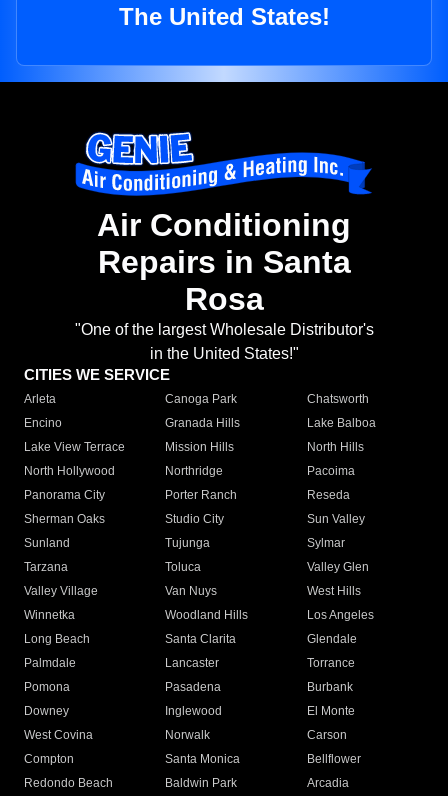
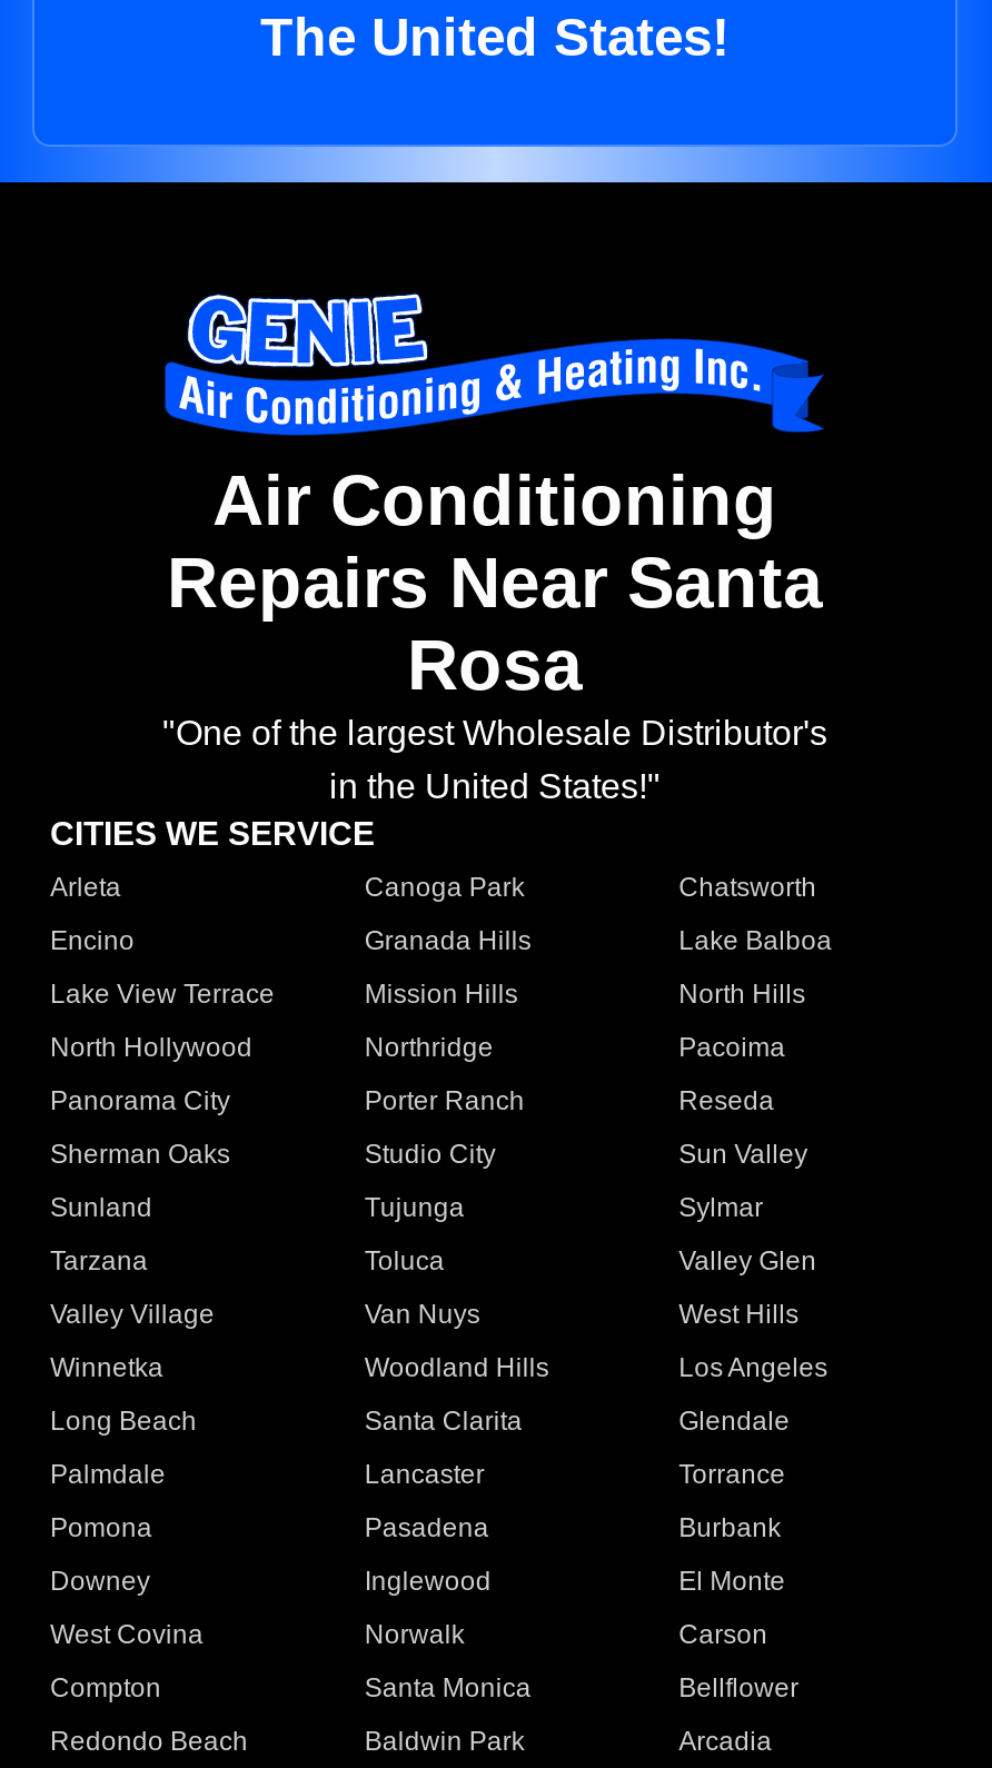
[97,244,350,280] Repairs in Santa -> [167,543,823,623] Repairs Near Santa

